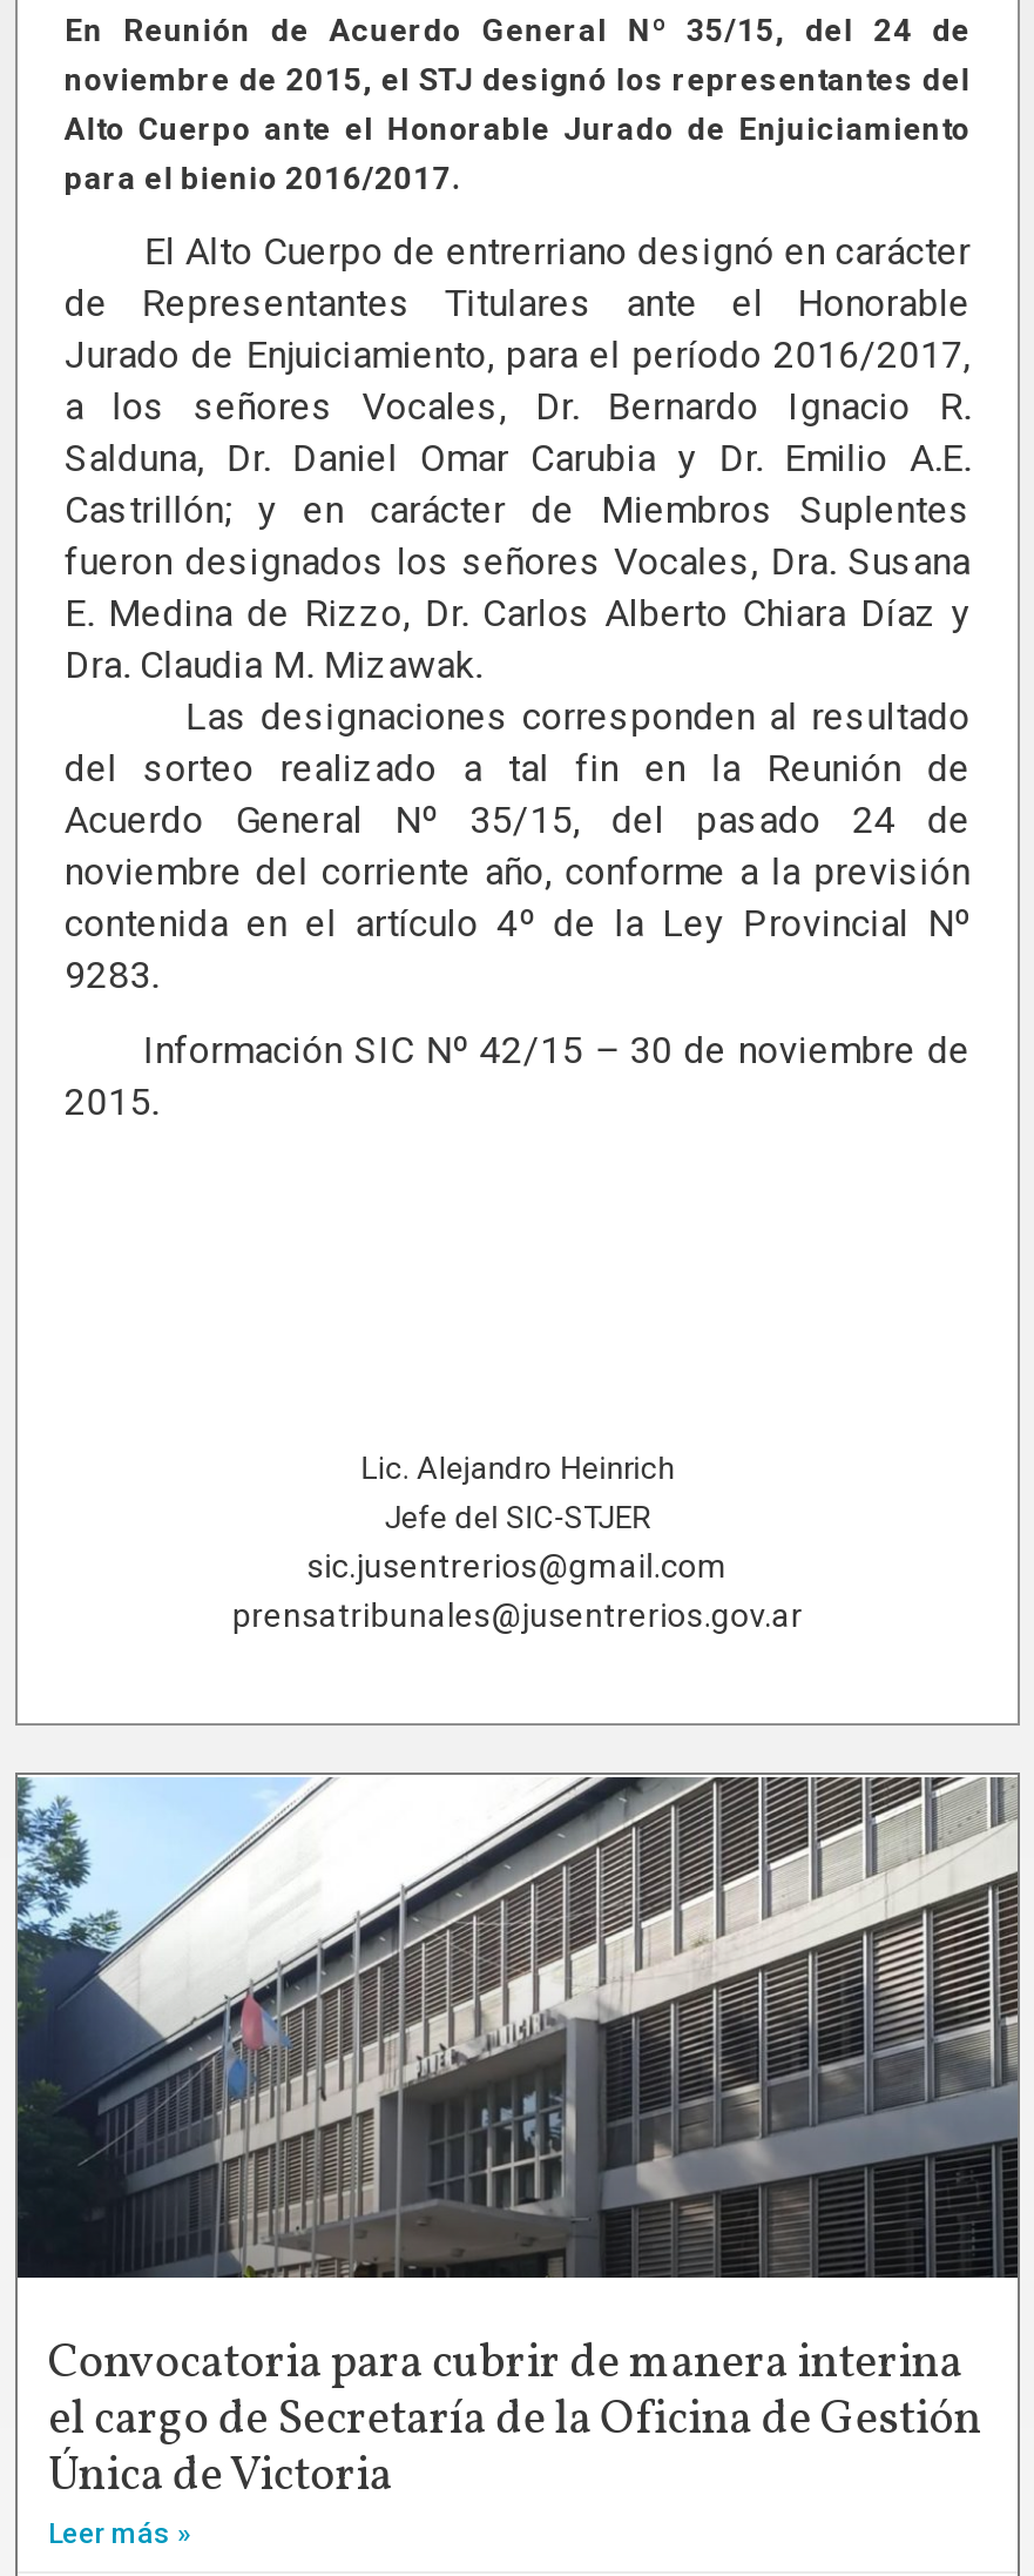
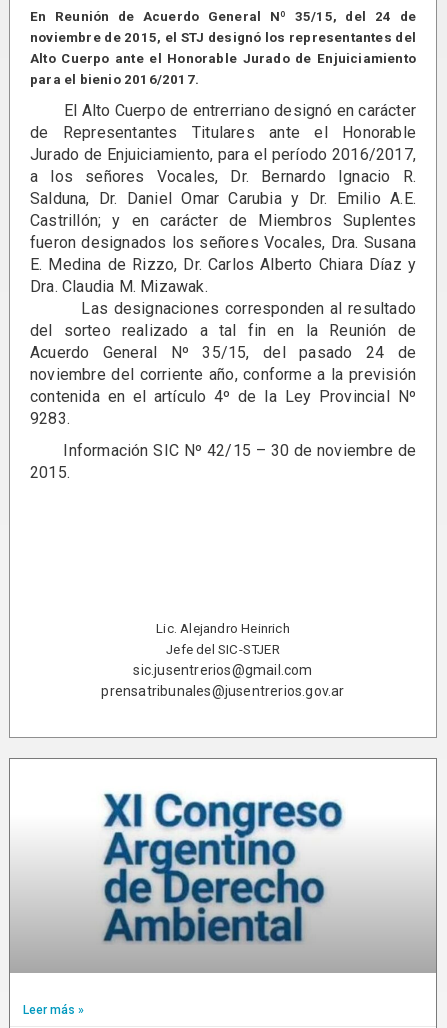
[15,1775,1020,2278] [image] -> [10,759,437,971] [image]
[48,2331,981,2510] Convocatoria para cubrir de manera interina | el cargo de Secretaría de la Oficina de Gestión | Única de Victoria -> none

